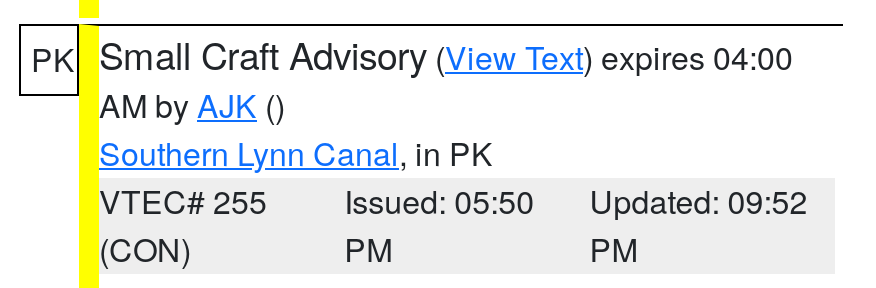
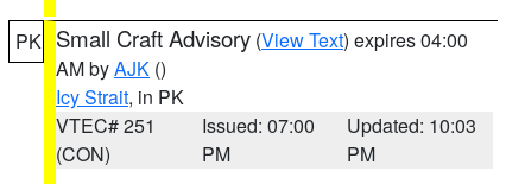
[99,130,493,224] Southern Lynn Canal, in PK | VTEC# 255 -> [56,83,184,139] Icy Strait, in PK | VTEC# 251
[344,178,534,224] Issued: 05:50 -> [201,112,314,139] Issued: 07:00
[589,178,807,224] Updated: 09:52 -> [347,112,477,139] Updated: 10:03

